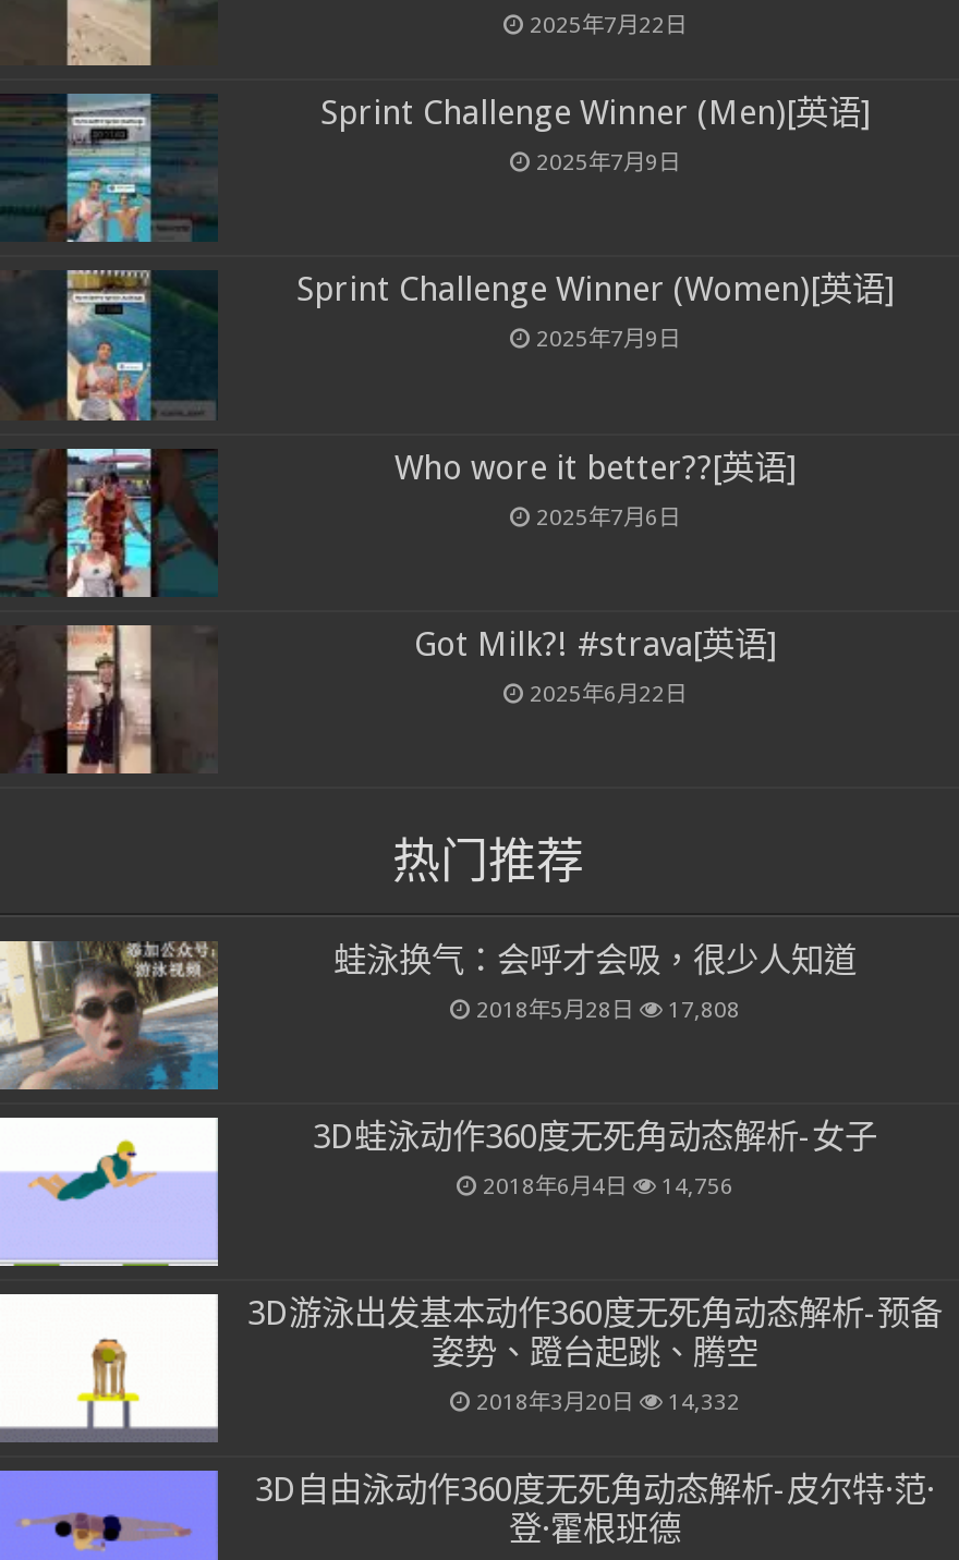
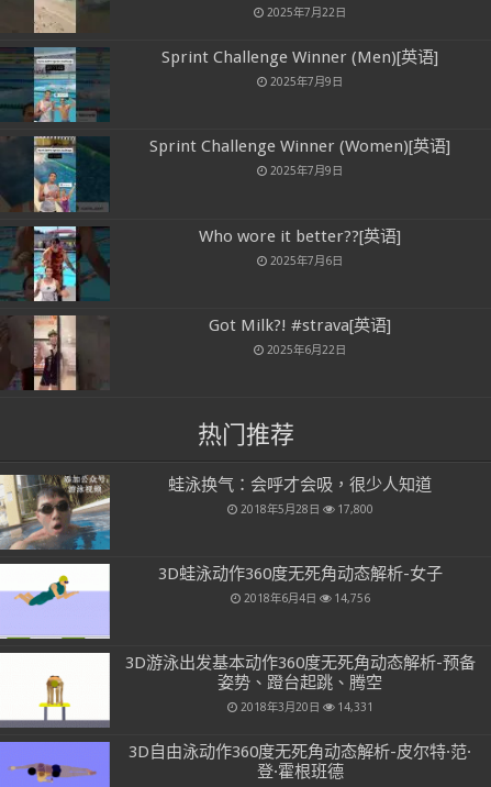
[476,995,740,1022] 2018年5月28日 17,808 -> [240,502,373,515] 2018年5月28日 17,800
[476,1389,740,1415] 2018年3月20日 14,332 -> [240,700,373,714] 2018年3月20日 14,331

